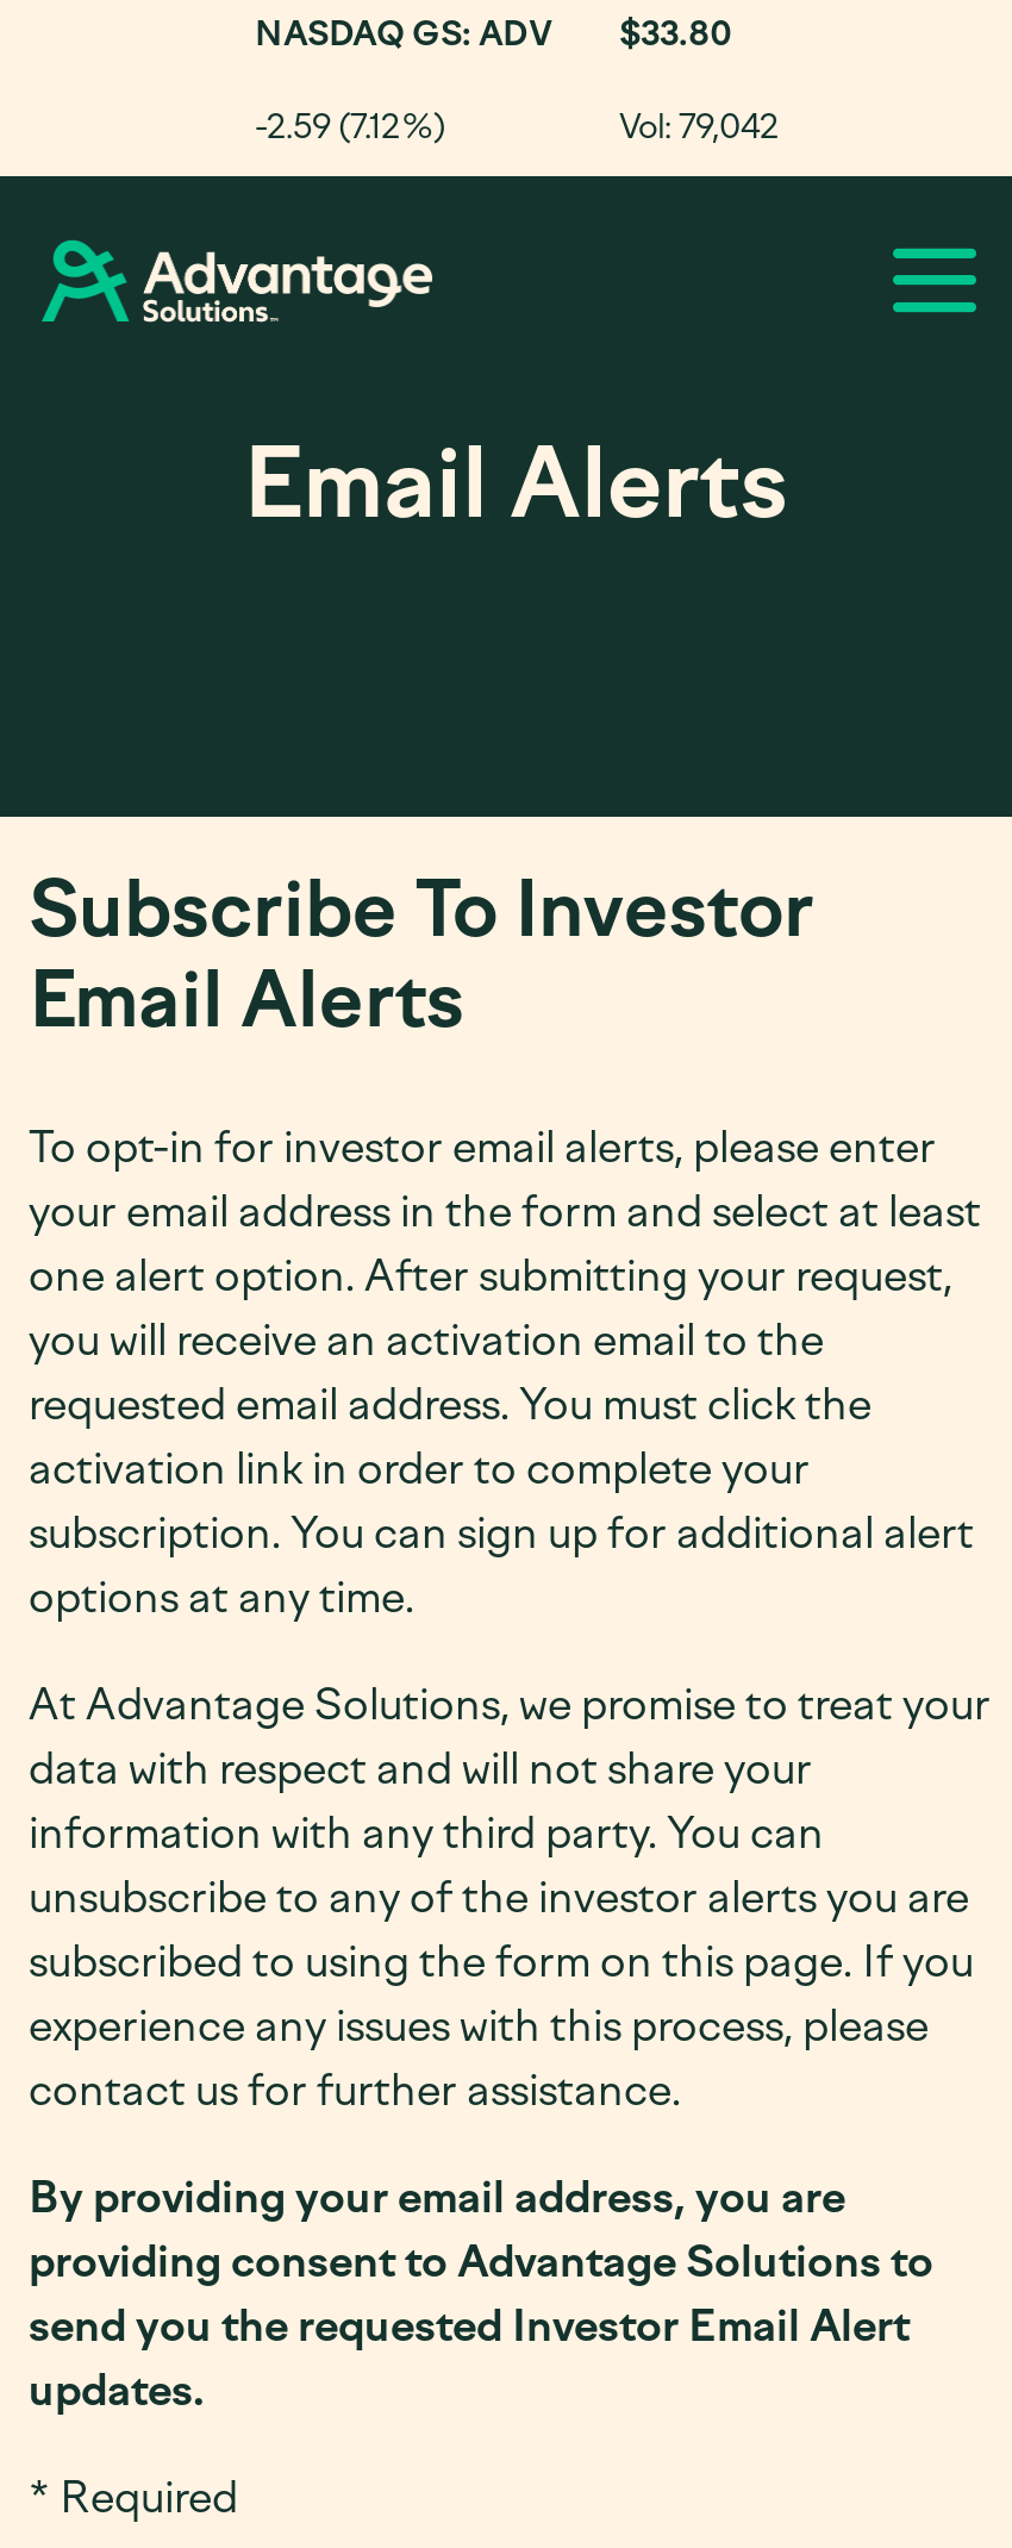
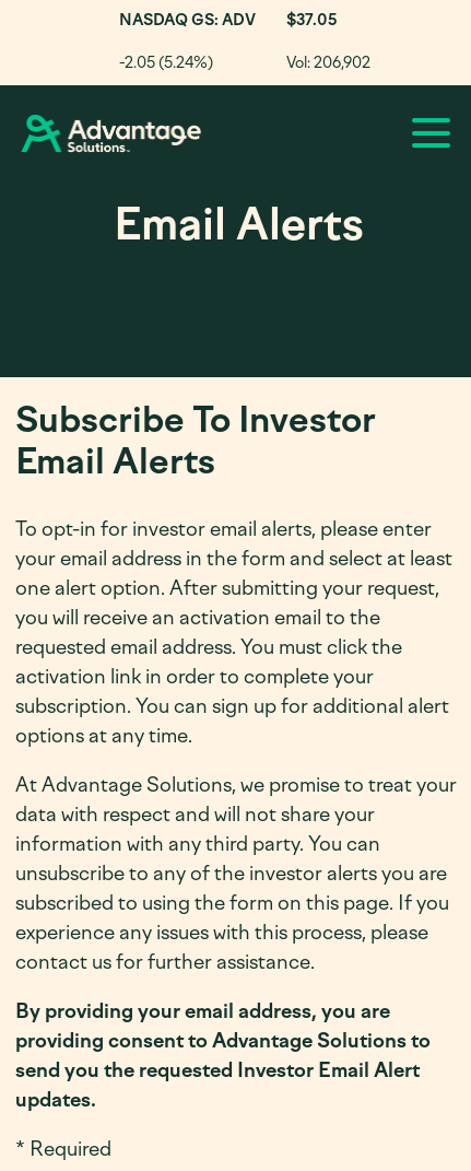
[255,14,733,55] NASDAQ GS: ADV $33.80 -> [119,11,337,30] NASDAQ GS: ADV $37.05
[255,107,445,148] -2.59 (7.12%) -> [119,54,213,72] -2.05 (5.24%)
[619,107,779,148] Vol: 79,042 -> [286,54,370,72] Vol: 206,902

